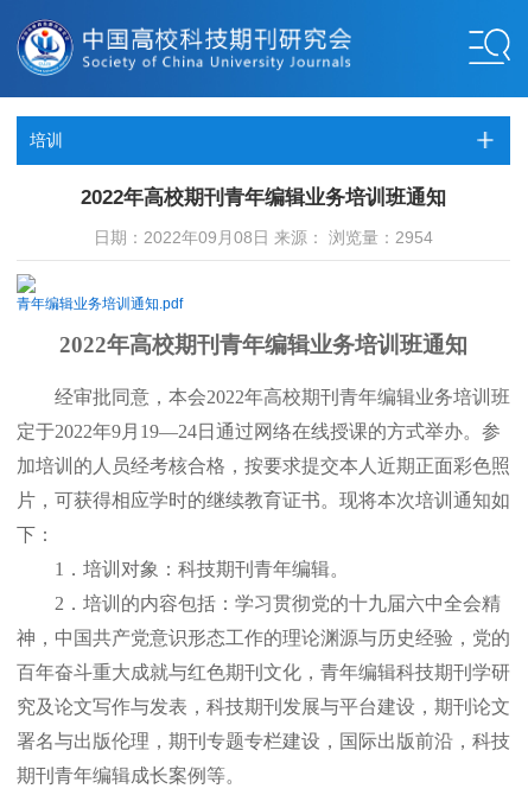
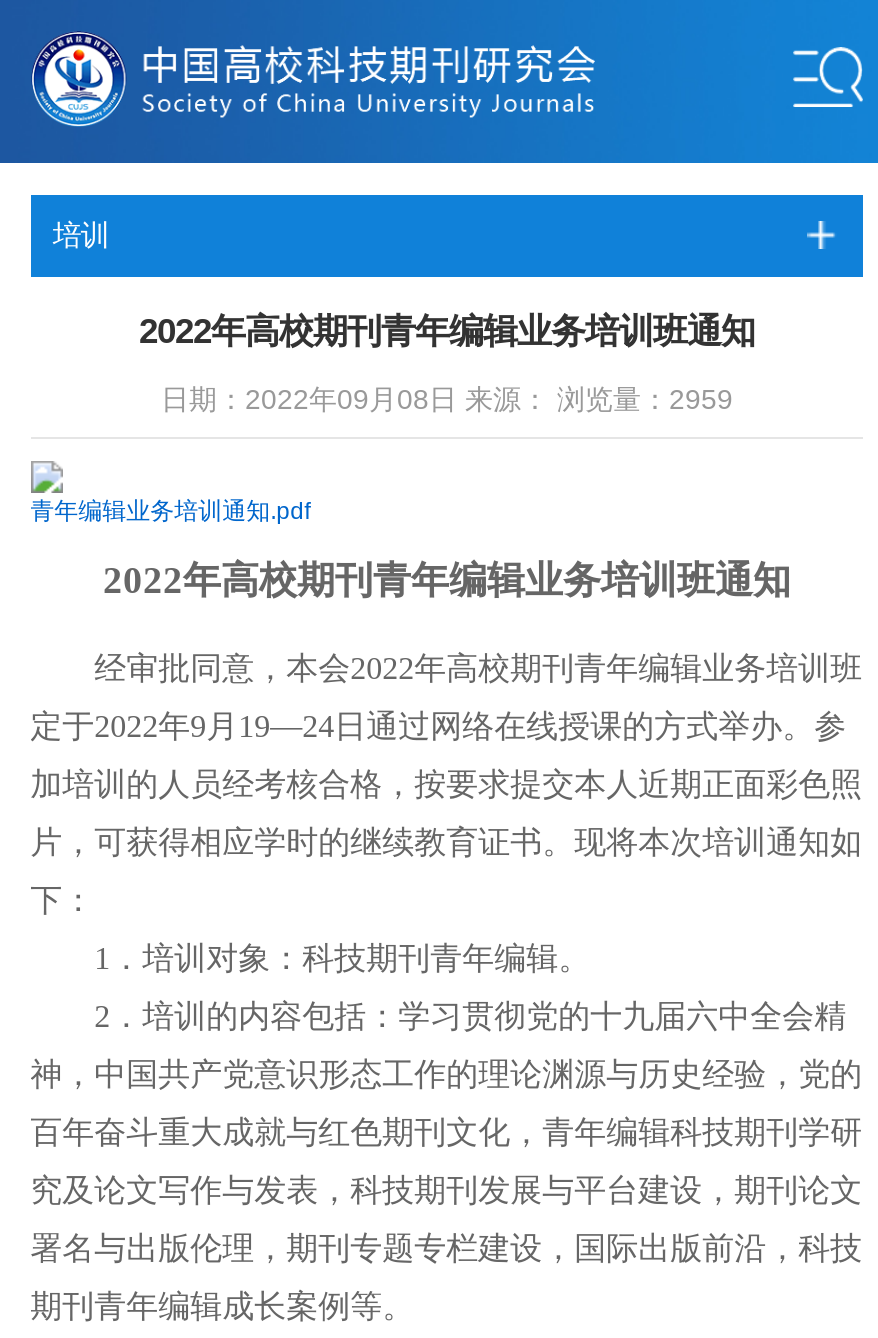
[94,228,433,247] 日期：2022年09月08日 来源： 浏览量：2954 -> [161,383,733,415] 日期：2022年09月08日 来源： 浏览量：2959

